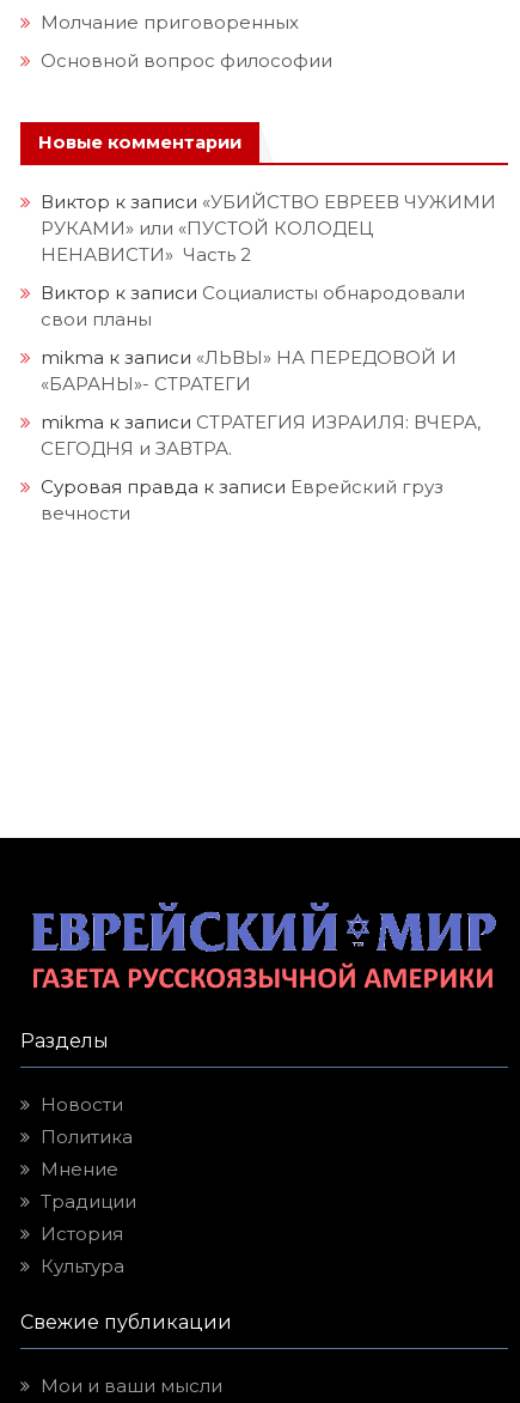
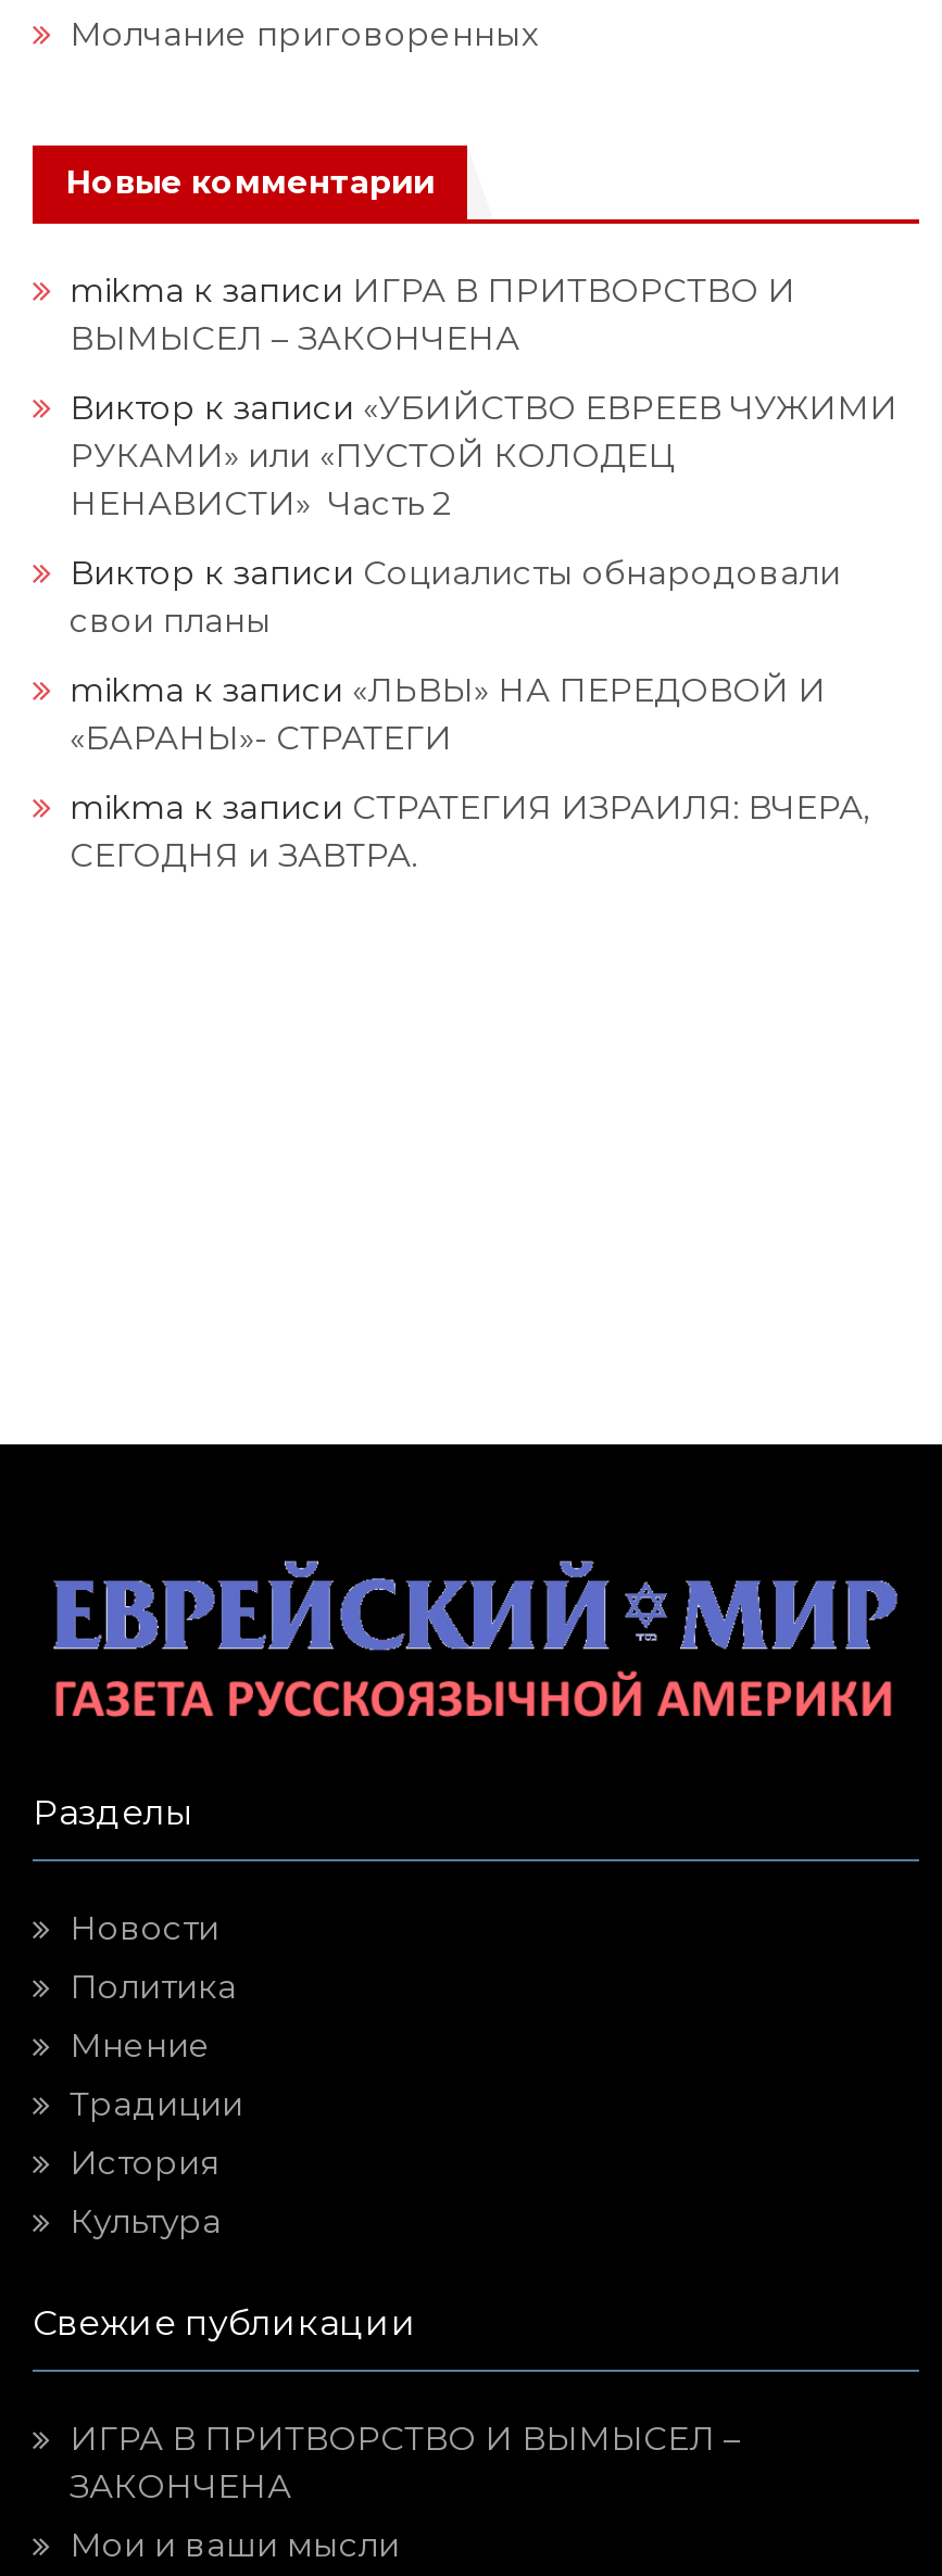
[41,49,332,71] Основной вопрос философии -> none
moved [38,131,241,153] -> [65,162,435,201]: Новые комментарии
none -> [70,268,795,358] mikma к записи ИГРА В ПРИТВОРСТВО И | ВЫМЫСЕЛ – ЗАКОНЧЕНА
[41,475,443,524] Суровая правда к записи Еврейский груз | вечности -> none
moved [20,1030,232,1334] -> [33,1793,417,2344]: Разделы | Новости | Политика | Мнение | Традиции | История | Культура | Свежие публикации
none -> [70,2418,741,2507] ИГРА В ПРИТВОРСТВО И ВЫМЫСЕЛ – | ЗАКОНЧЕНА

